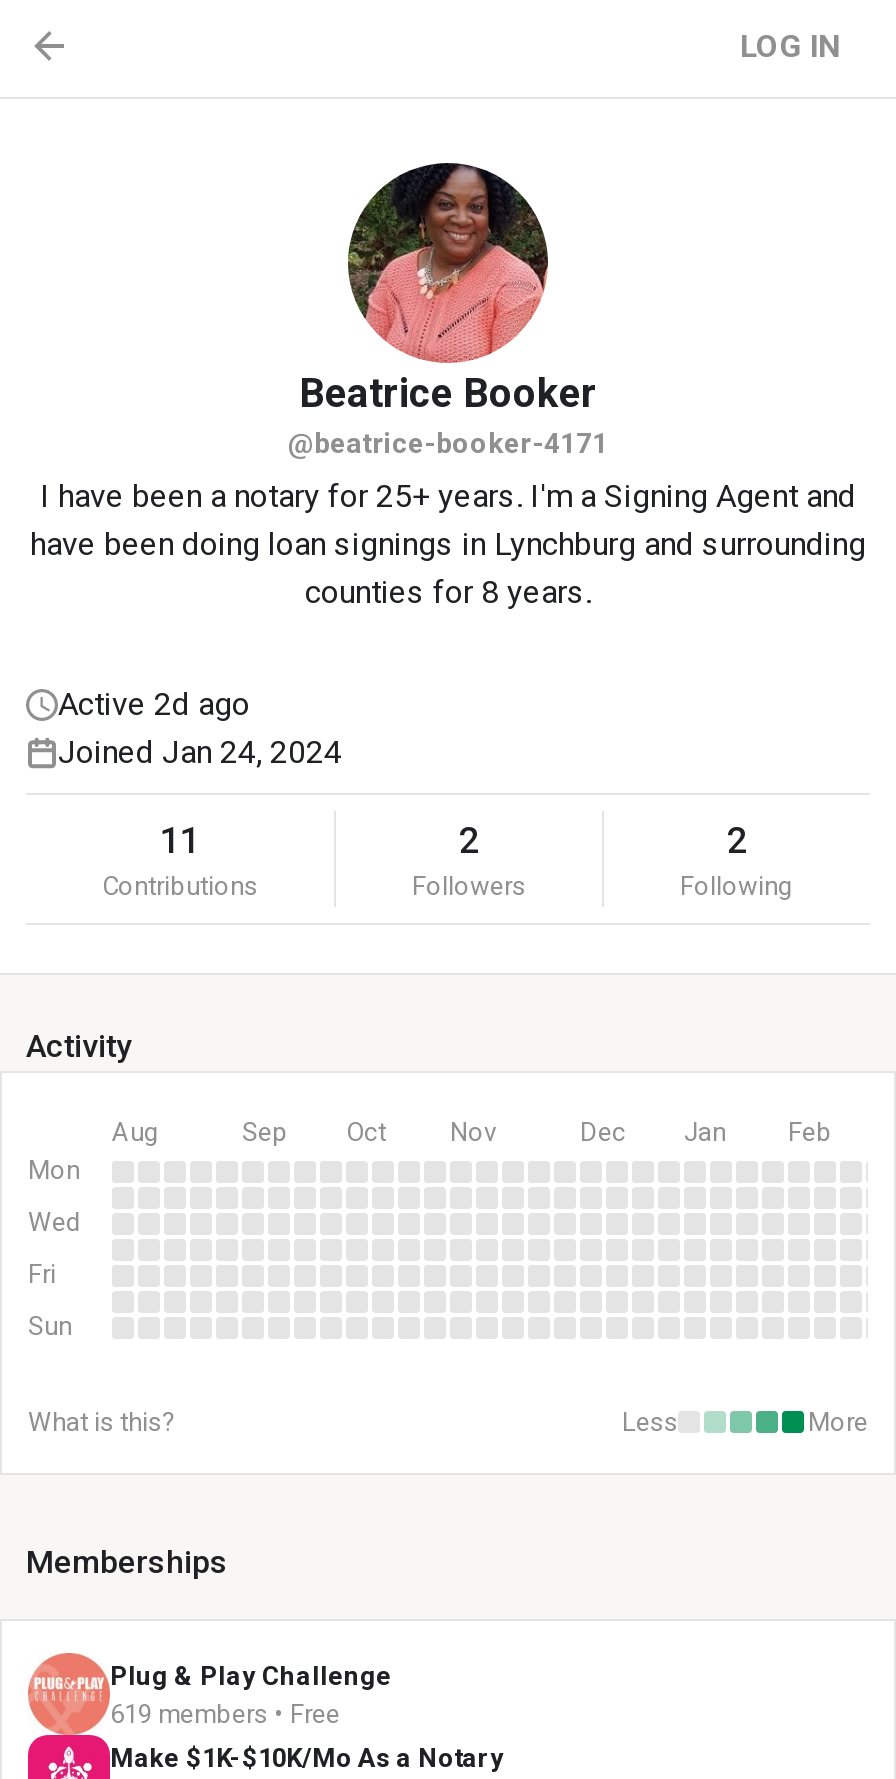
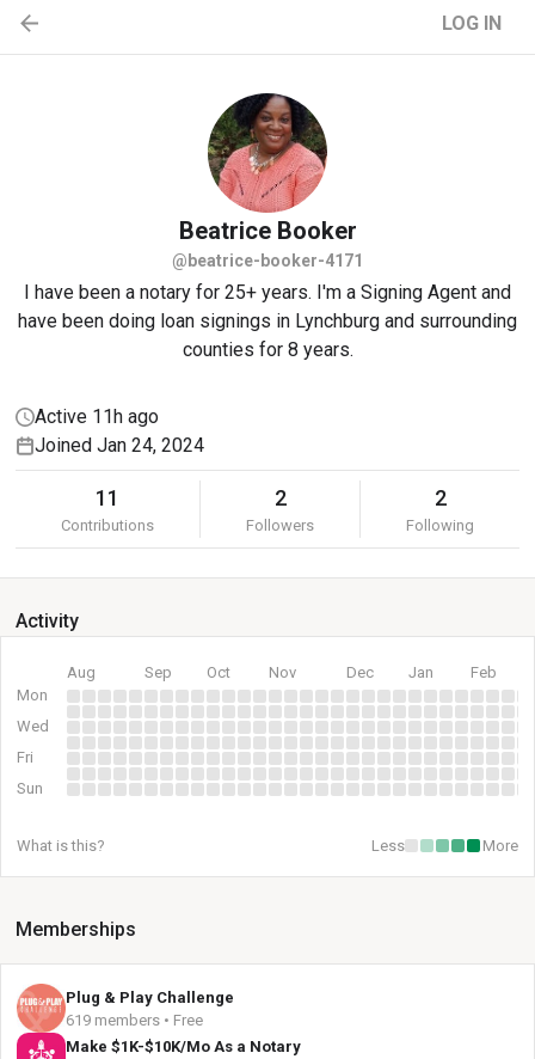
[58,685,250,723] Active 2d ago -> [35,405,159,428] Active 11h ago

